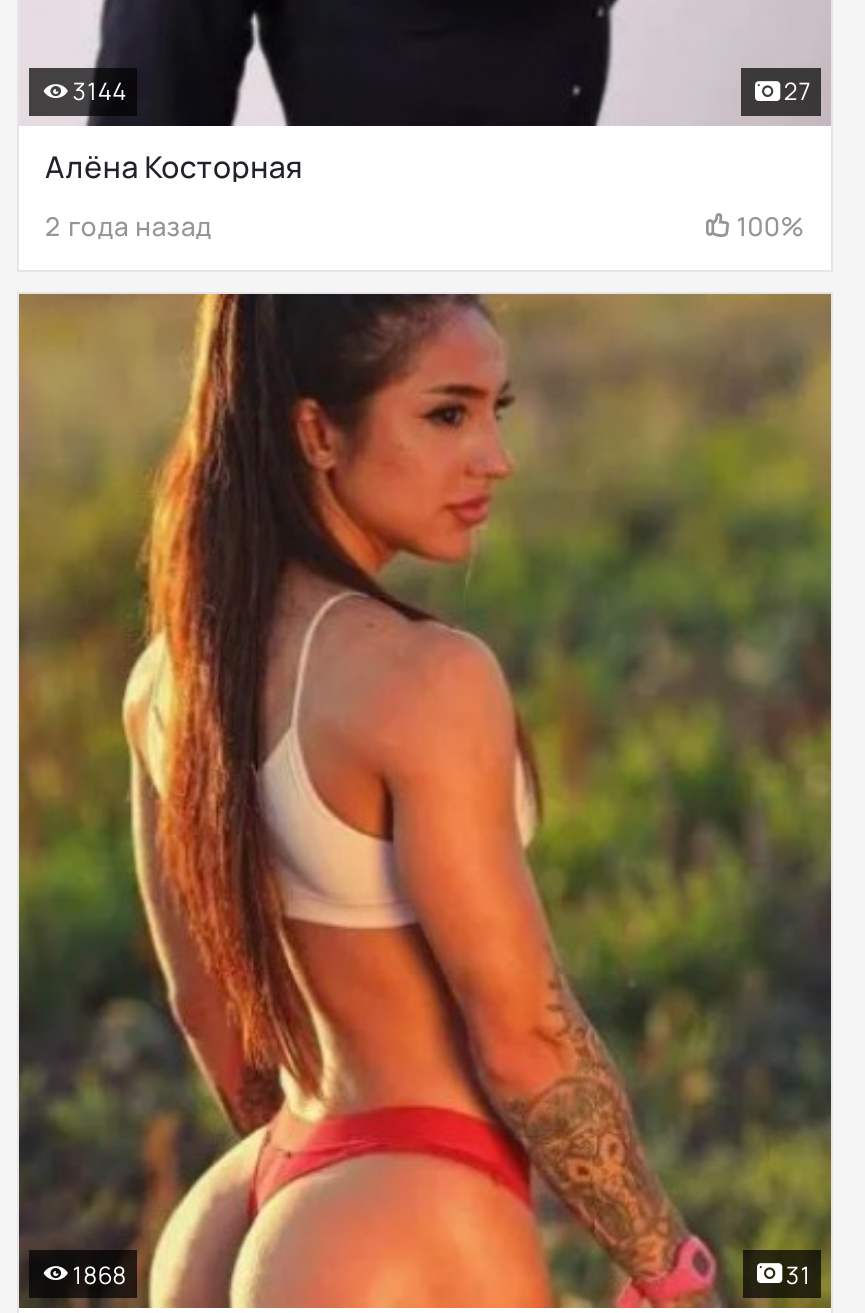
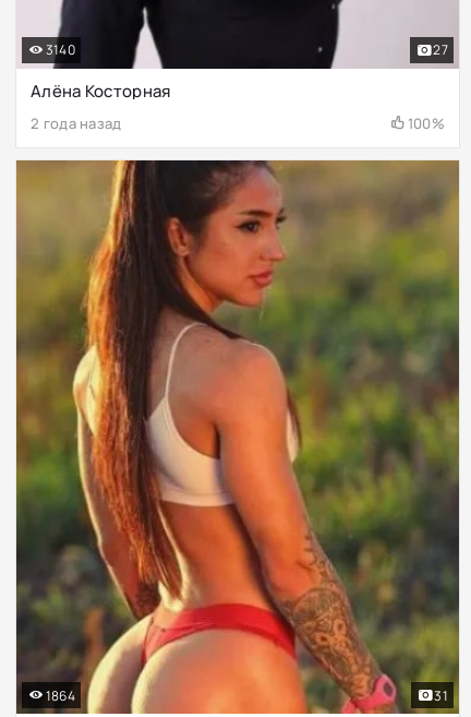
[73,74,127,108] 3144 -> [46,40,75,59] 3140
[73,1257,127,1291] 1868 -> [46,686,75,704] 1864

